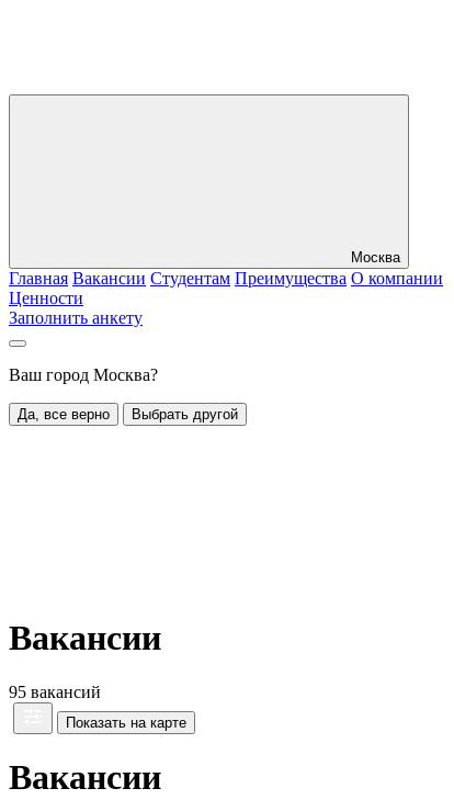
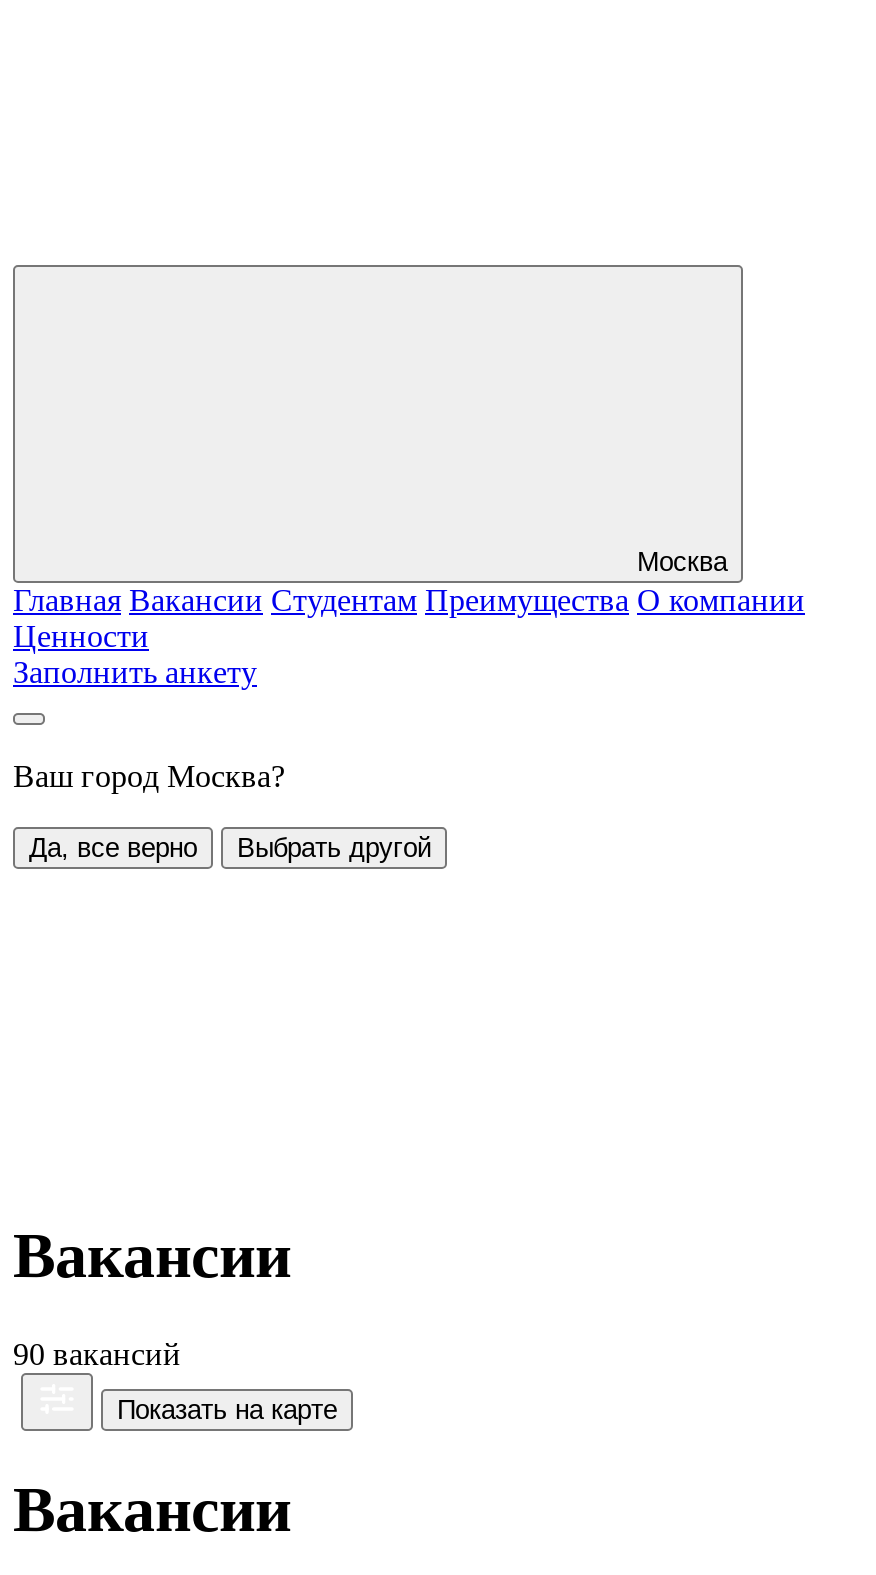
[9,682,101,701] 95 вакансий -> [13,1337,181,1371] 90 вакансий

